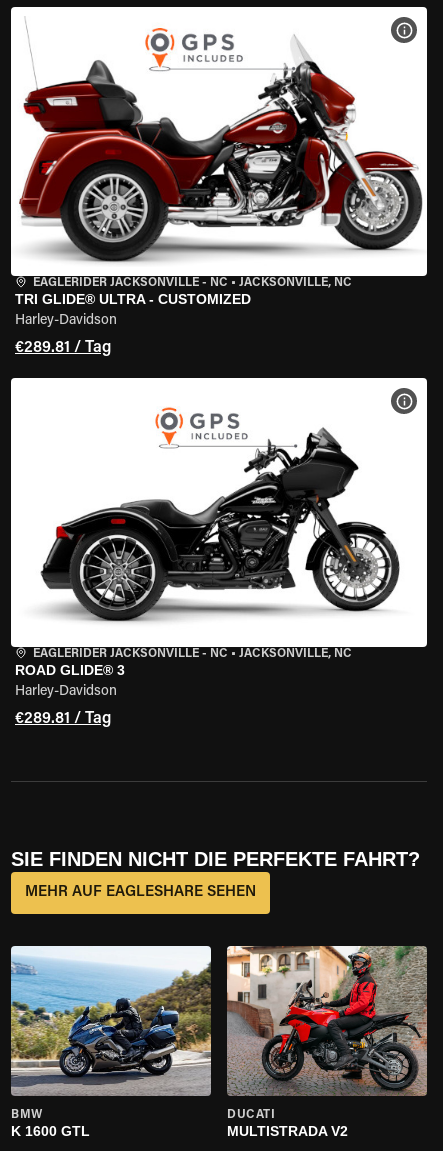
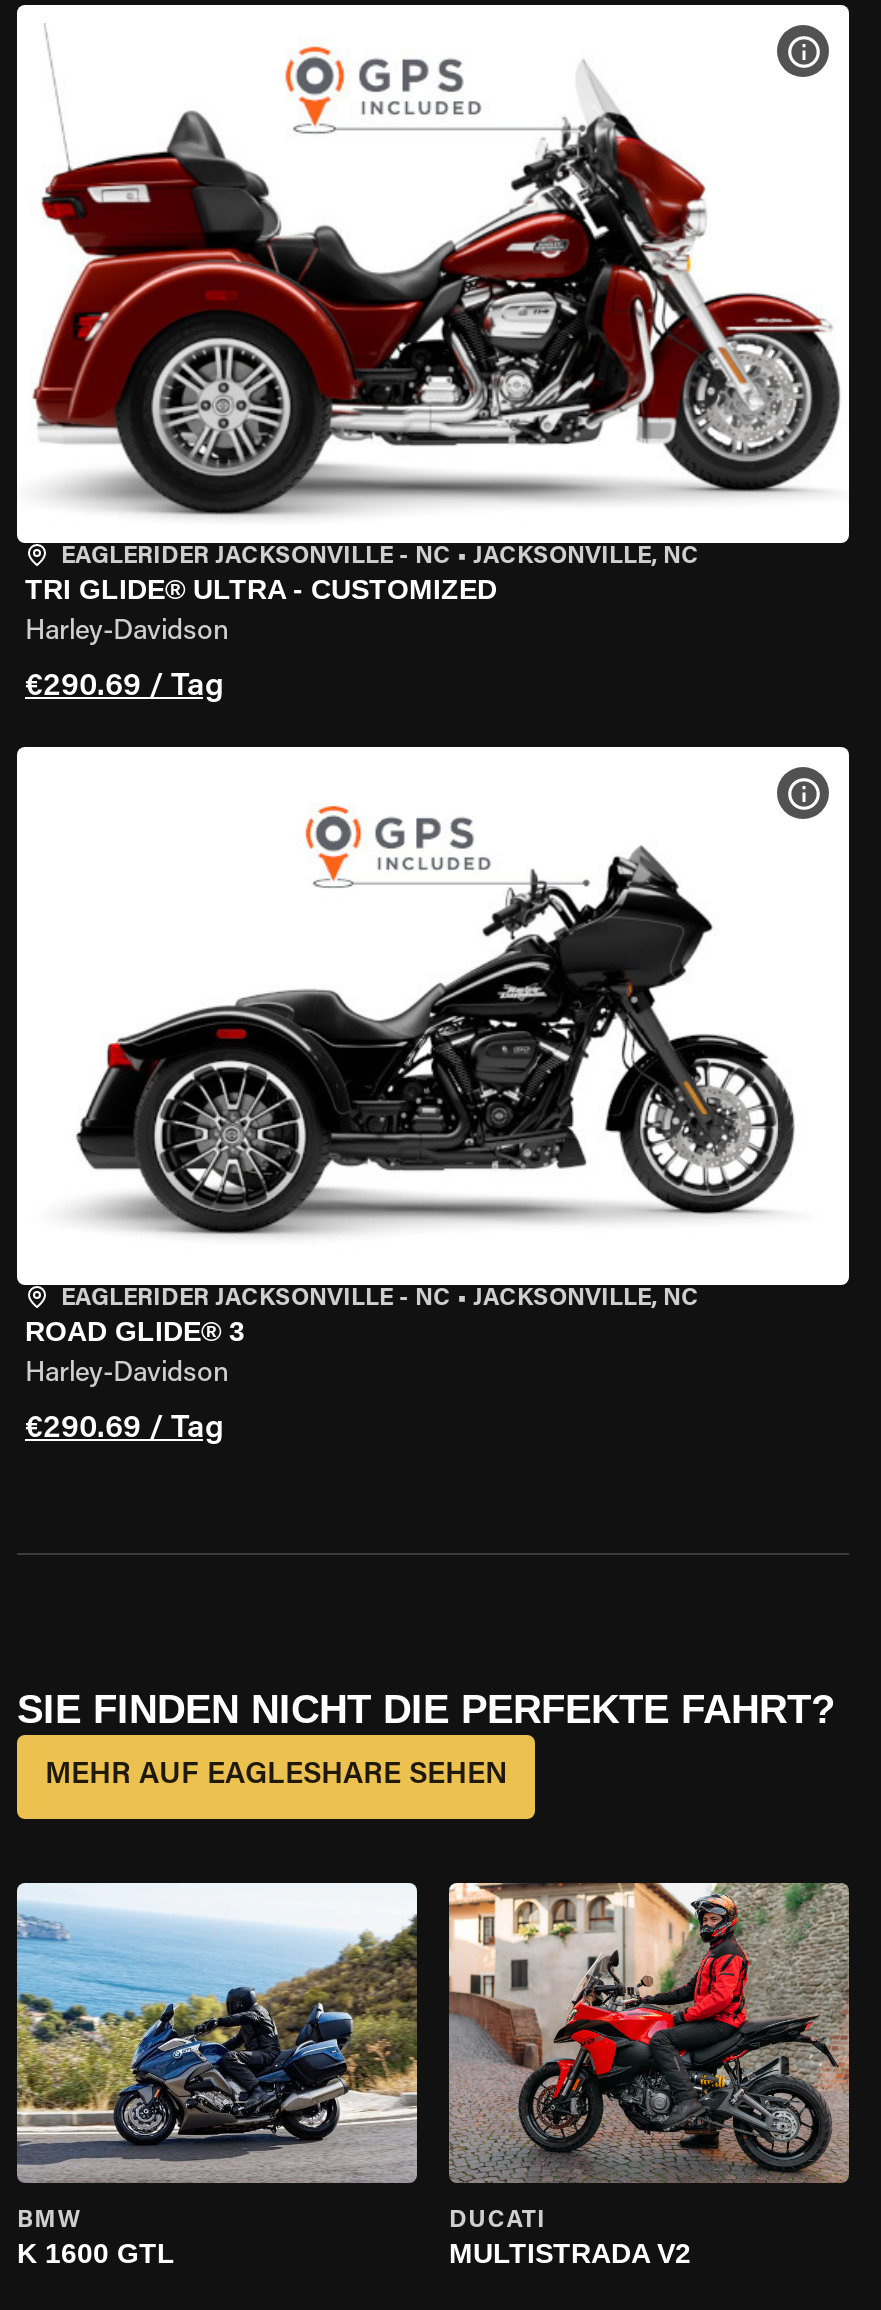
[15,340,111,356] €289.81 / Tag -> [25,671,223,703] €290.69 / Tag
[15,711,111,727] €289.81 / Tag -> [25,1413,223,1445] €290.69 / Tag

